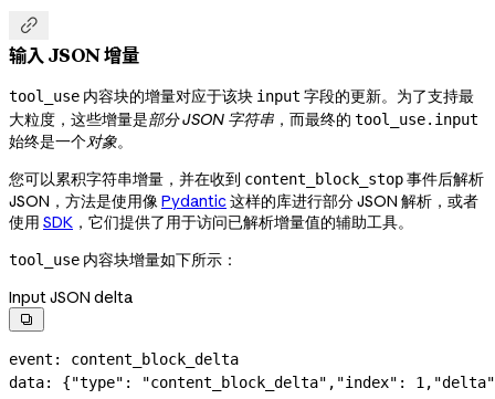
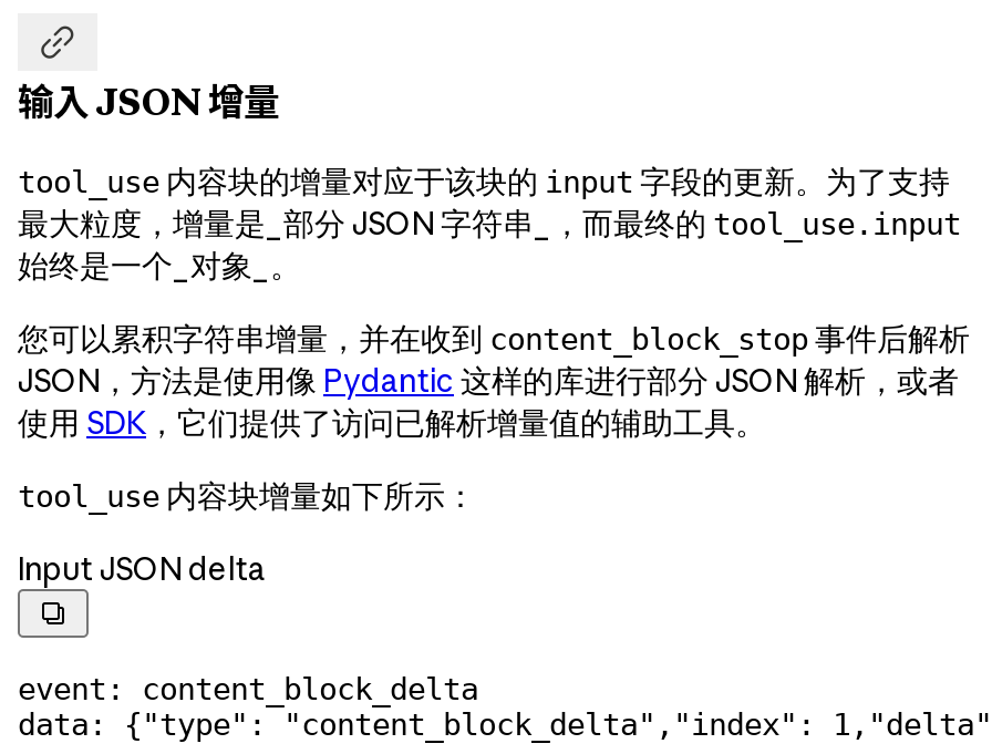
[9,86,478,151] tool_use内容块的增量对应于该块input字段的更新。为了支持最 | 大粒度，这些增量是部分 JSON 字符串，而最终的tool_use.input | 始终是一个对象。 -> [18,162,961,286] tool_use内容块的增量对应于该块的input字段的更新。为了支持 | 最大粒度，增量是_部分 JSON 字符串_，而最终的tool_use.input | 始终是一个_对象_。
[9,212,413,232] 使用SDK，它们提供了用于访问已解析增量值的辅助工具。 -> [18,403,766,443] 使用SDK，它们提供了访问已解析增量值的辅助工具。

